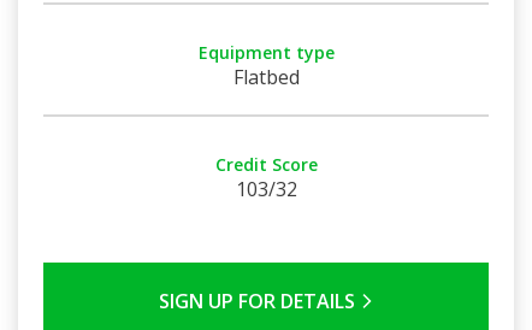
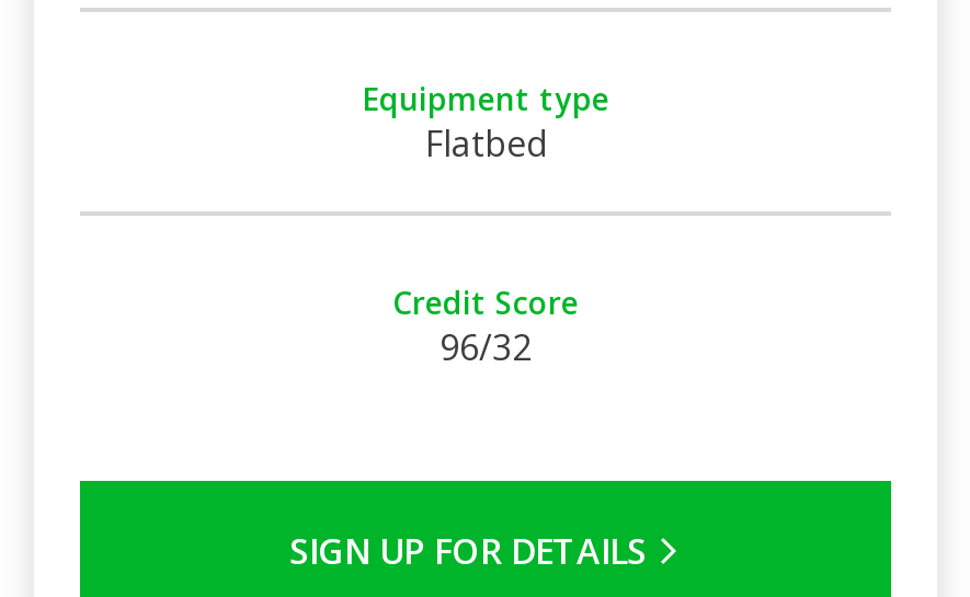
[235,176,297,202] 103/32 -> [440,323,532,371] 96/32

